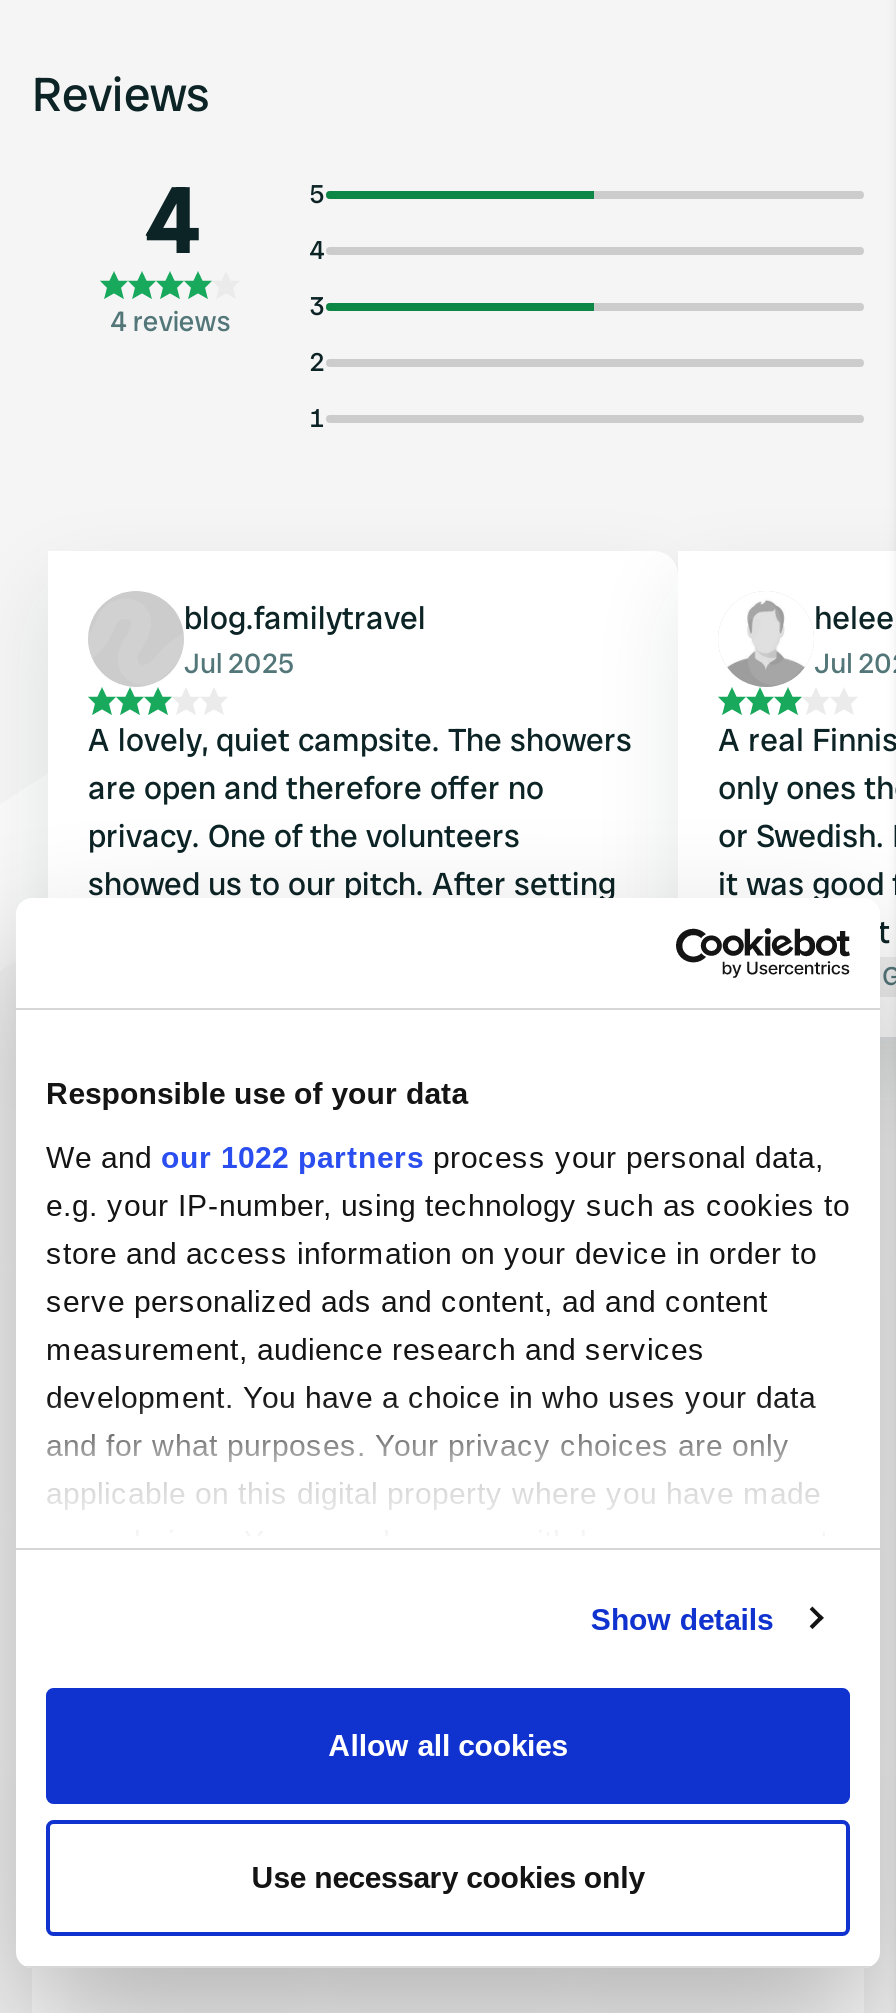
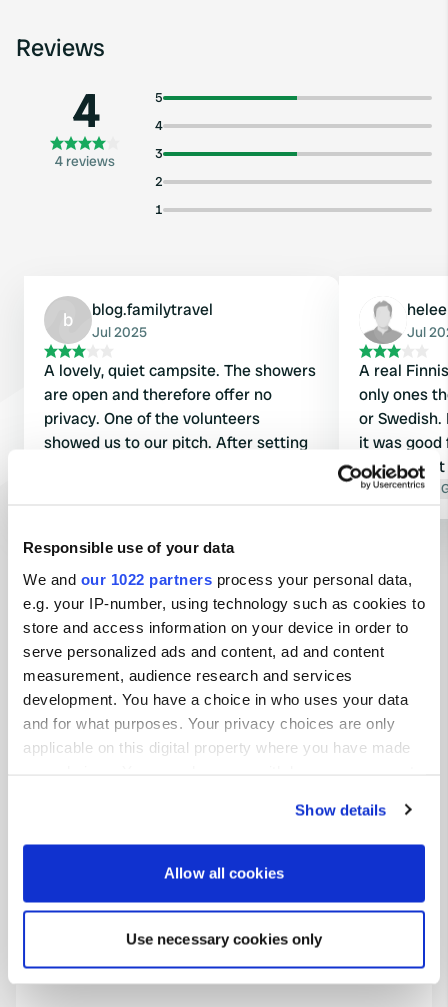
none -> [63,308,73,331] b

